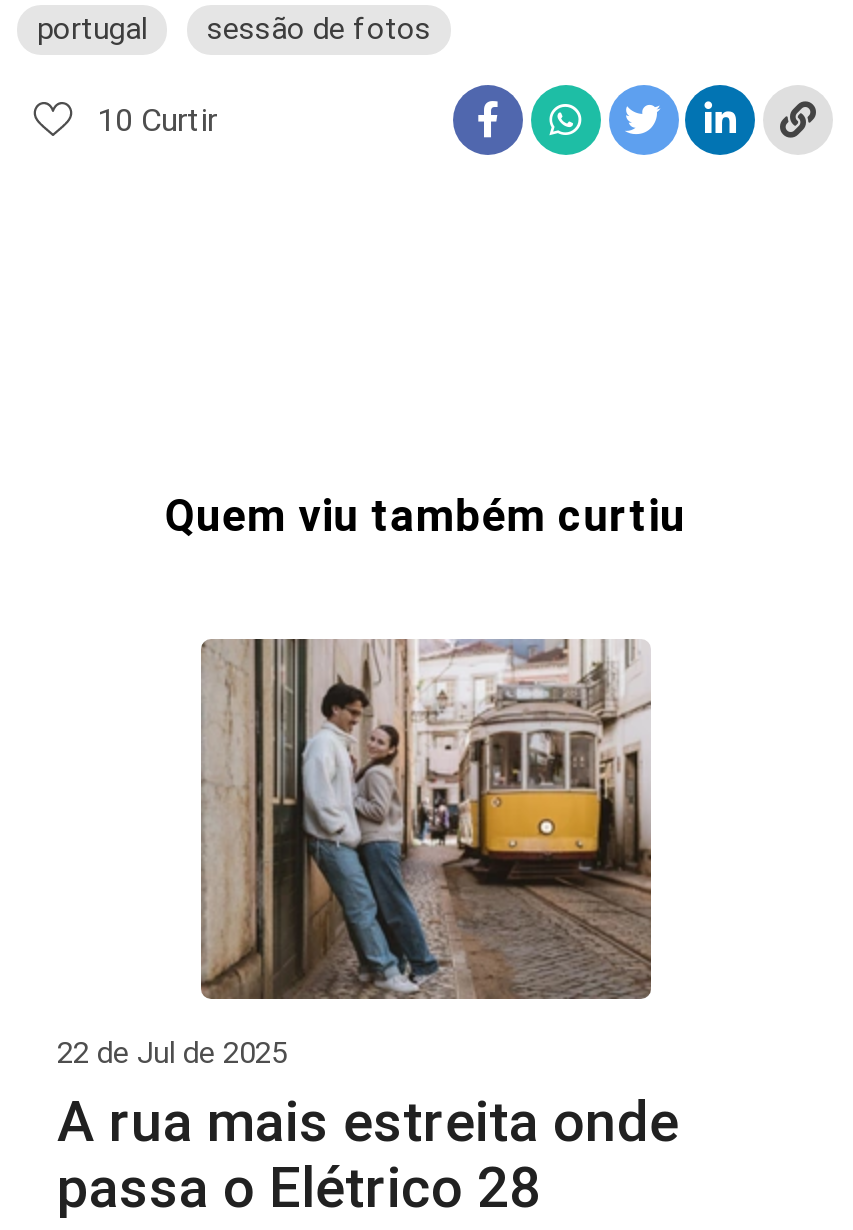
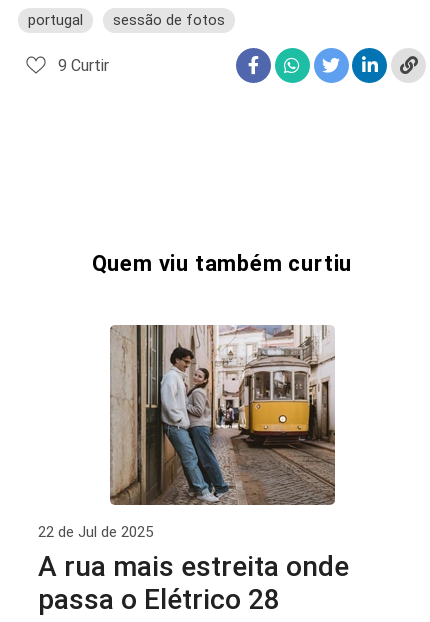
[97,100,217,138] 10 Curtir -> [58,56,109,75] 9 Curtir

